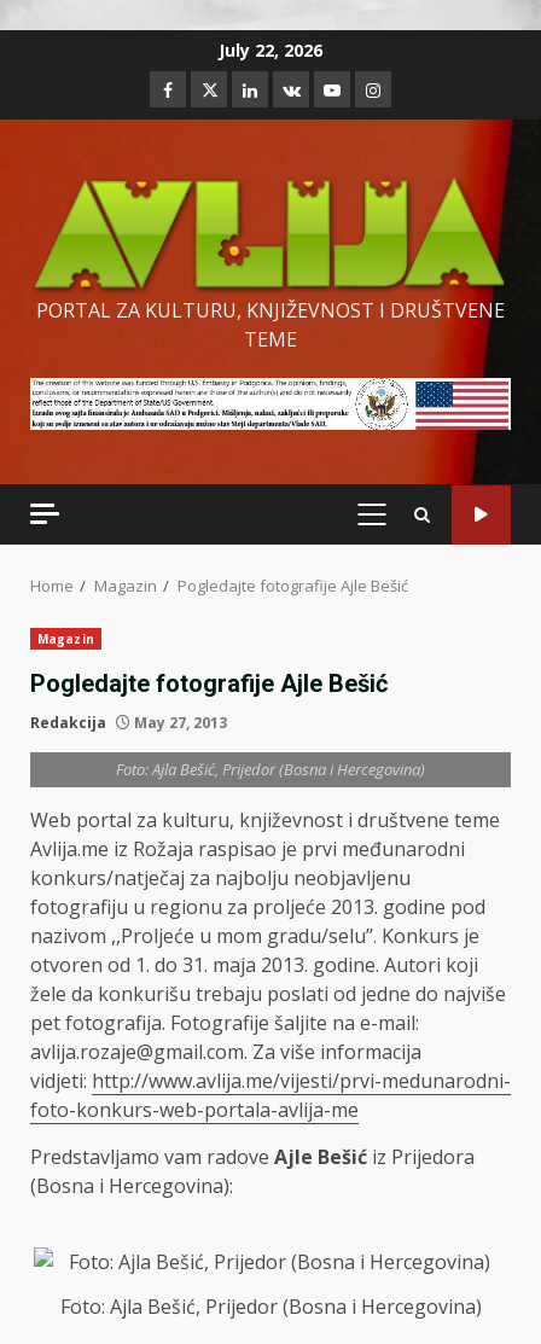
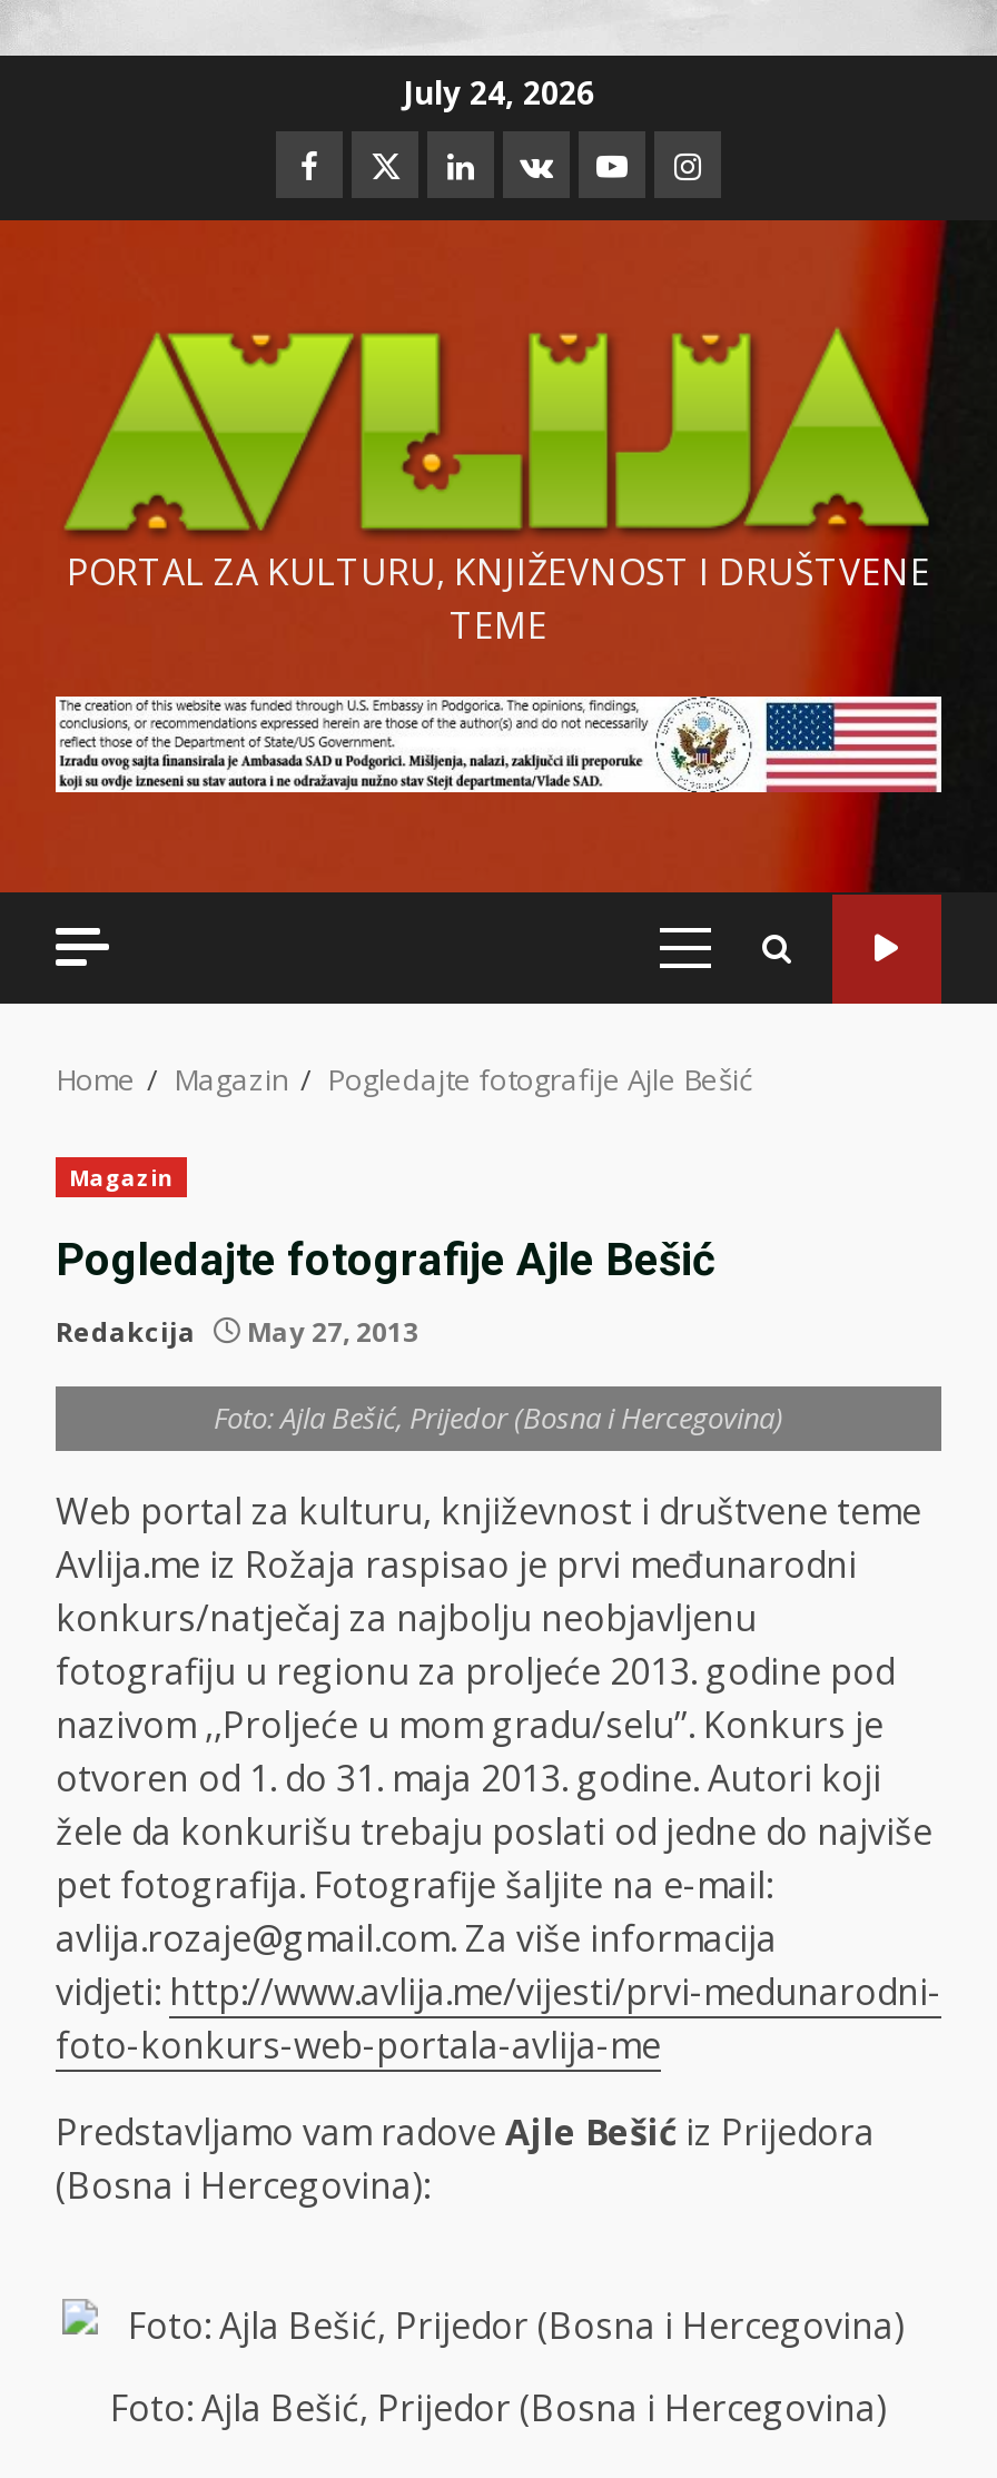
[219,39,322,62] July 22, 2026 -> [403,71,594,113] July 24, 2026

